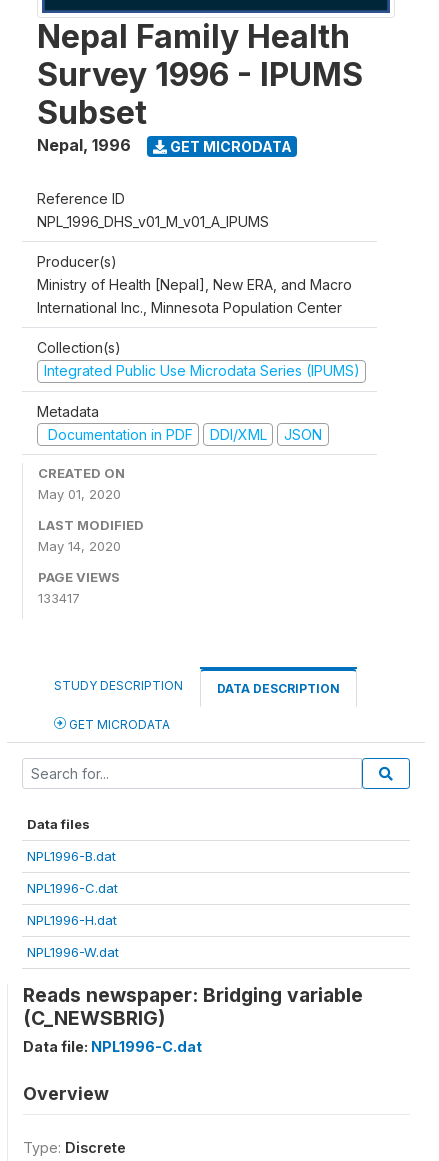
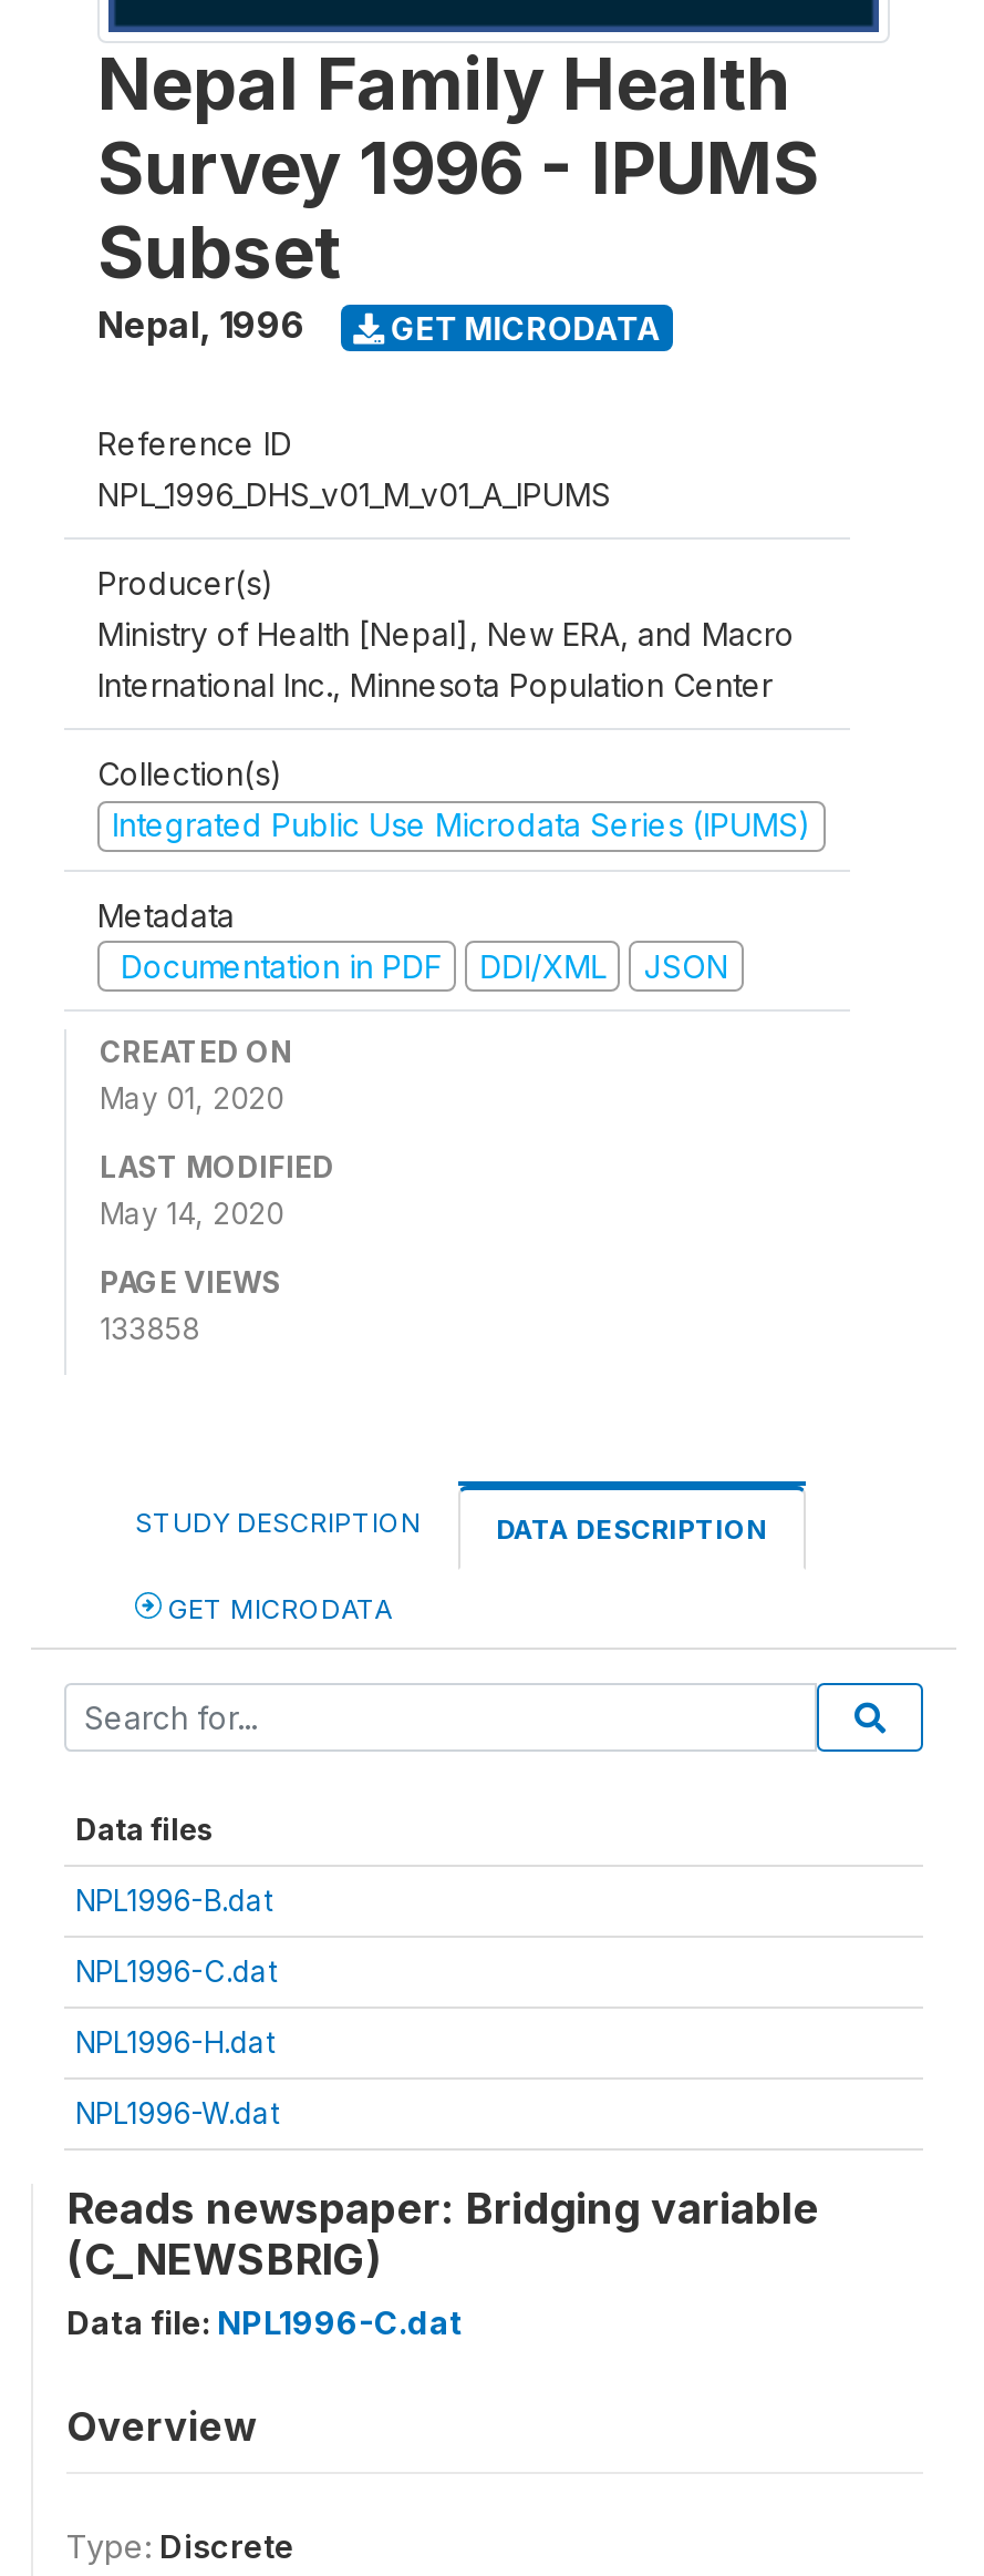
[38,590,80,606] 133417 -> [100,1311,199,1346] 133858

